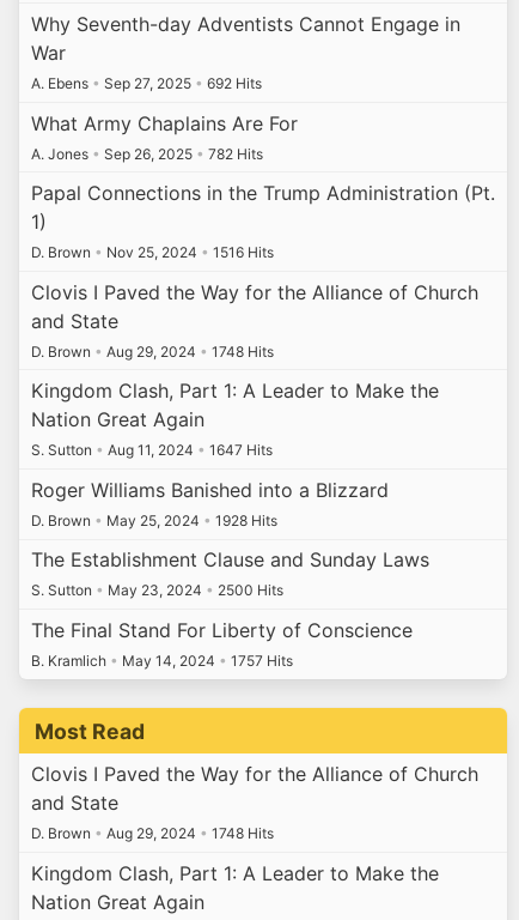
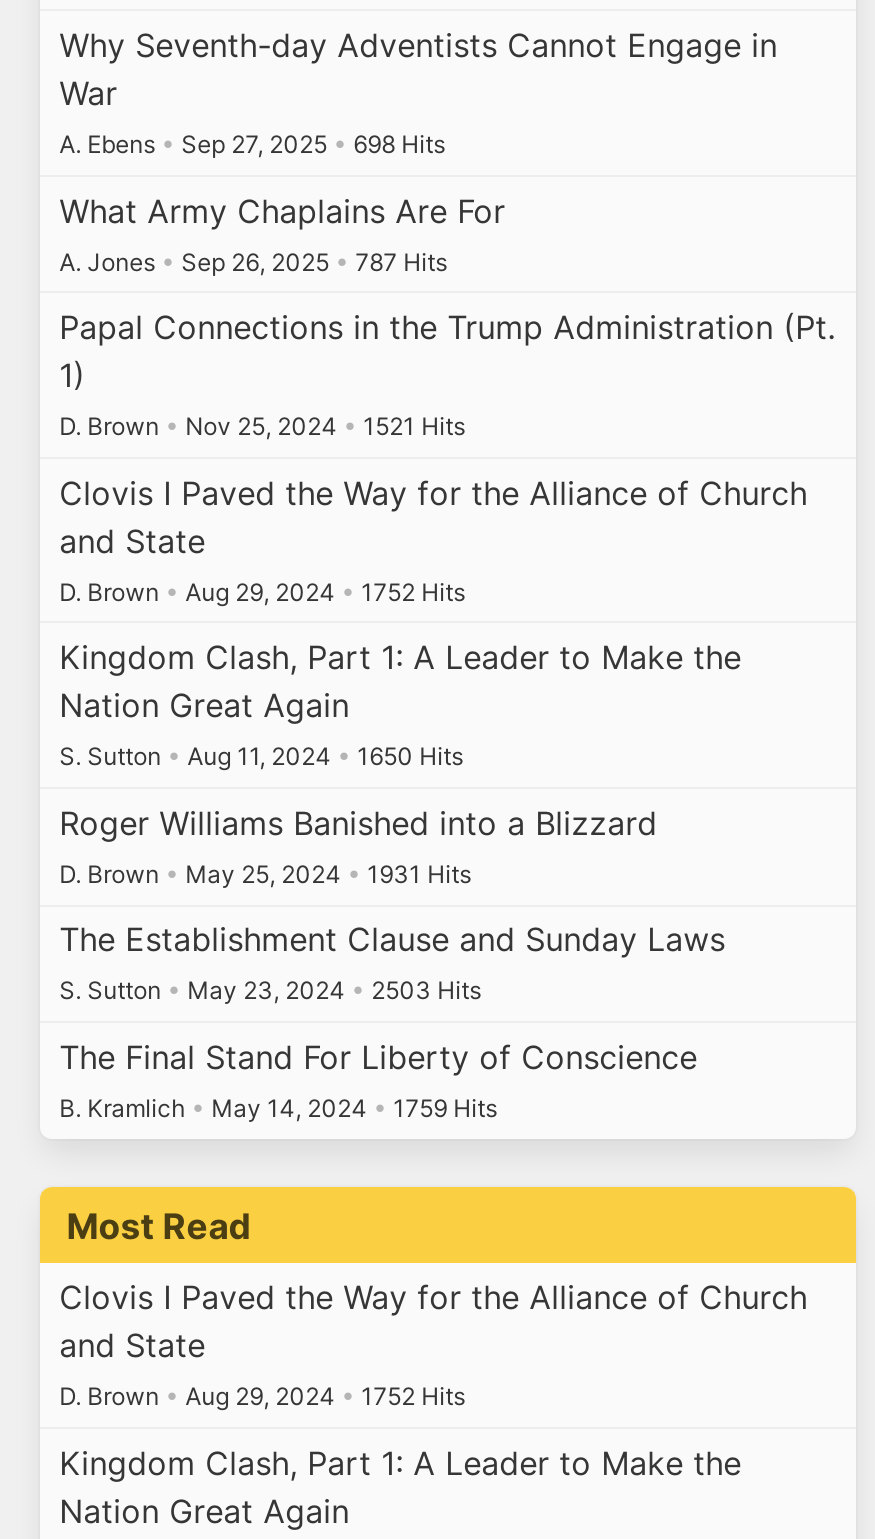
[31,74,261,92] A. Ebens • Sep 27, 2025 • 692 Hits -> [59,129,445,159] A. Ebens • Sep 27, 2025 • 698 Hits
[31,144,263,162] A. Jones • Sep 26, 2025 • 782 Hits -> [59,246,447,276] A. Jones • Sep 26, 2025 • 787 Hits
[31,243,273,261] D. Brown • Nov 25, 2024 • 1516 Hits -> [59,411,465,441] D. Brown • Nov 25, 2024 • 1521 Hits
[31,342,273,360] D. Brown • Aug 29, 2024 • 1748 Hits -> [59,576,465,606] D. Brown • Aug 29, 2024 • 1752 Hits
[31,441,272,459] S. Sutton • Aug 11, 2024 • 1647 Hits -> [59,742,463,772] S. Sutton • Aug 11, 2024 • 1650 Hits
[31,511,277,529] D. Brown • May 25, 2024 • 1928 Hits -> [59,859,471,889] D. Brown • May 25, 2024 • 1931 Hits
[31,582,283,600] S. Sutton • May 23, 2024 • 2500 Hits -> [59,976,481,1006] S. Sutton • May 23, 2024 • 2503 Hits
[31,652,293,670] B. Kramlich • May 14, 2024 • 1757 Hits -> [59,1093,497,1123] B. Kramlich • May 14, 2024 • 1759 Hits
[31,824,273,842] D. Brown • Aug 29, 2024 • 1748 Hits -> [59,1381,465,1411] D. Brown • Aug 29, 2024 • 1752 Hits

